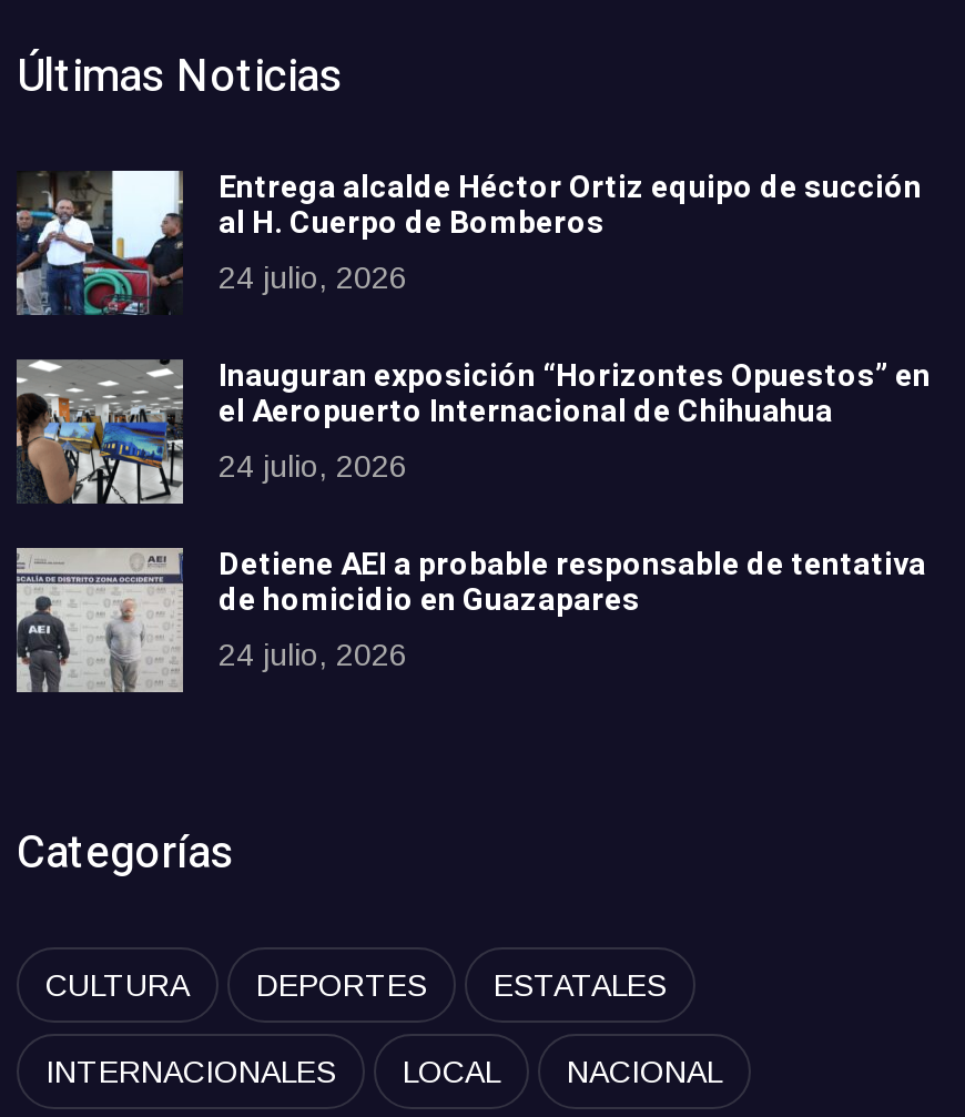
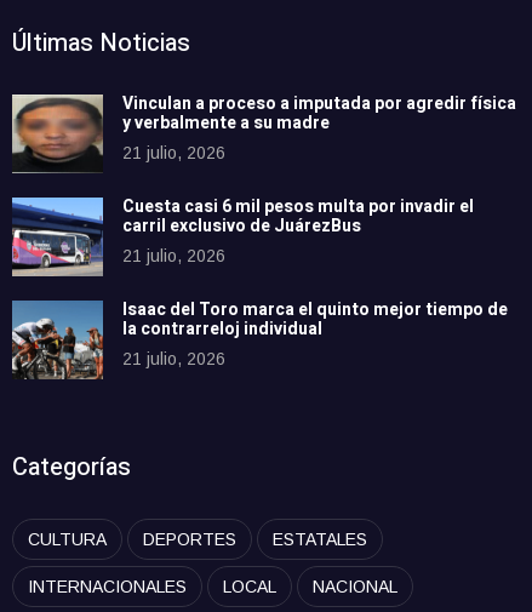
[14,164,922,316] [image] | Entrega alcalde Héctor Ortiz equipo de succión | al H. Cuerpo de Bomberos | 24 julio, 2026 -> [11,91,516,175] [image] | Vinculan a proceso a imputada por agredir física | y verbalmente a su madre | 21 julio, 2026
[14,353,931,505] [image] | Inauguran exposición “Horizontes Opuestos” en | el Aeropuerto Internacional de Chihuahua | 24 julio, 2026 -> [11,194,474,278] [image] | Cuesta casi 6 mil pesos multa por invadir el | carril exclusivo de JuárezBus | 21 julio, 2026
[14,541,926,695] [image] | Detiene AEI a probable responsable de tentativa | de homicidio en Guazapares | 24 julio, 2026 -> [11,297,508,381] [image] | Isaac del Toro marca el quinto mejor tiempo de | la contrarreloj individual | 21 julio, 2026

